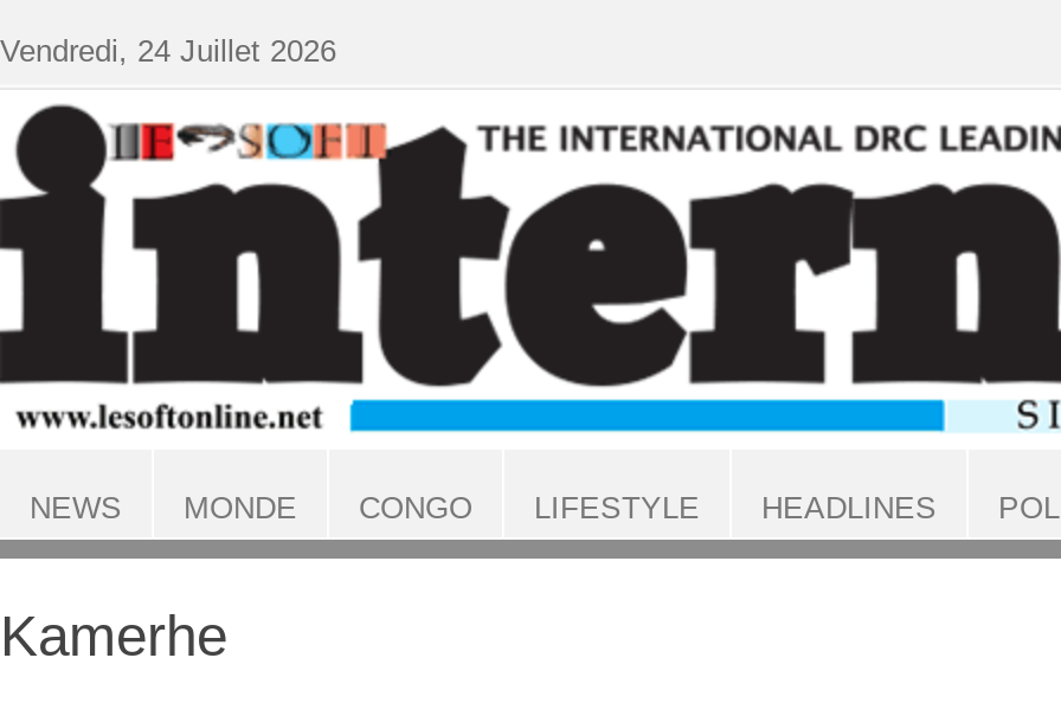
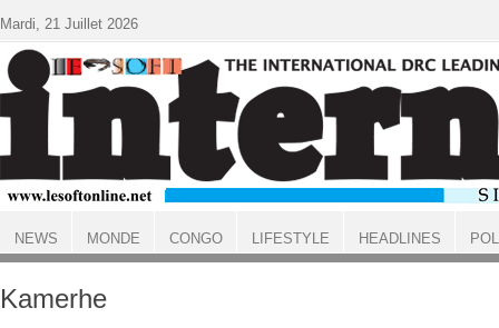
[0,33,336,69] Vendredi, 24 Juillet 2026 -> [0,16,138,32] Mardi, 21 Juillet 2026

